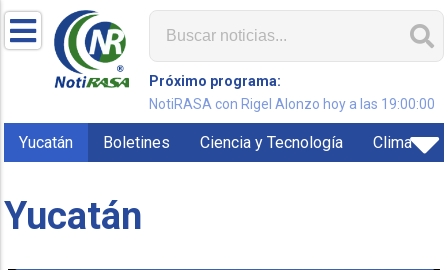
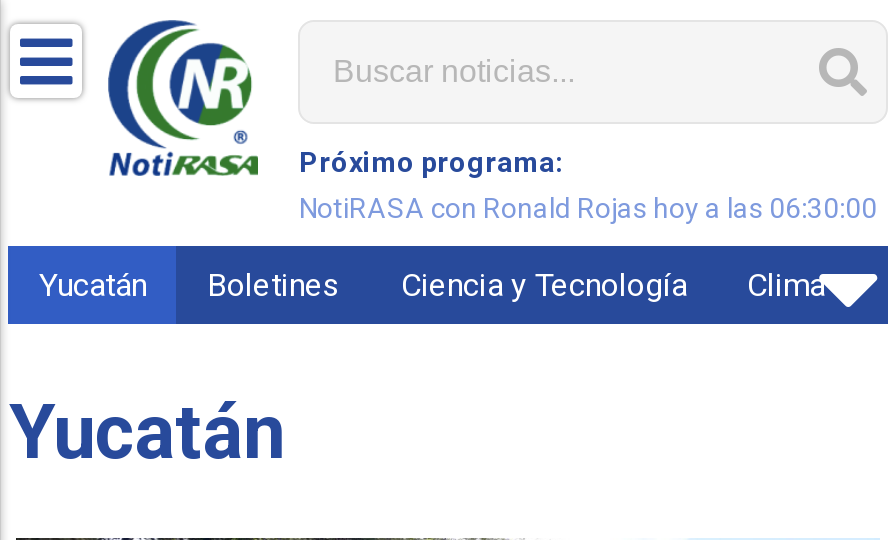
[149,96,435,112] NotiRASA con Rigel Alonzo hoy a las 19:00:00 -> [299,192,877,224] NotiRASA con Ronald Rojas hoy a las 06:30:00

